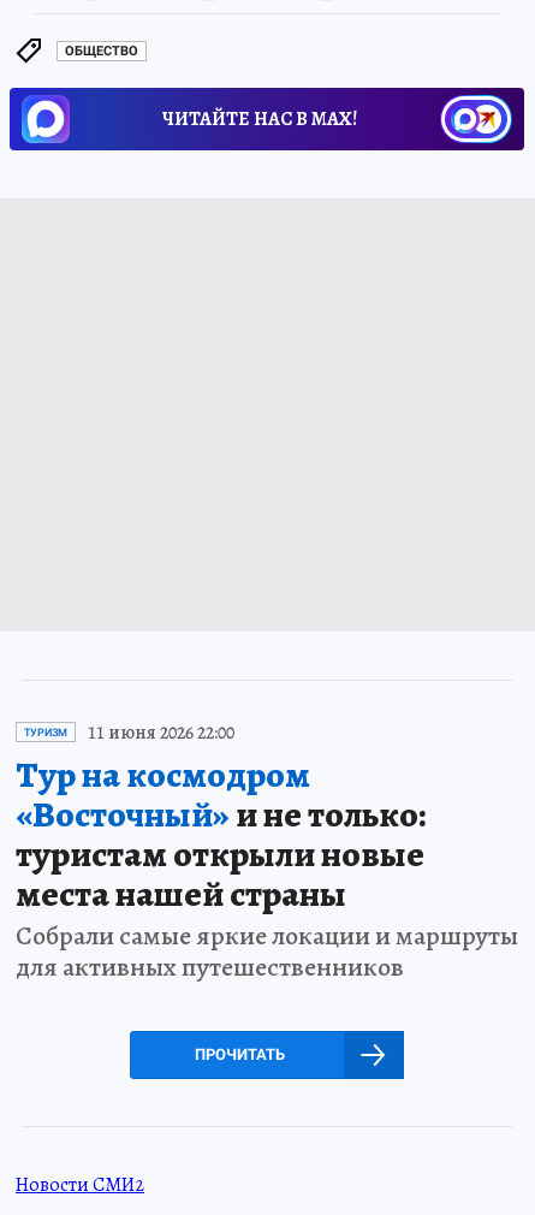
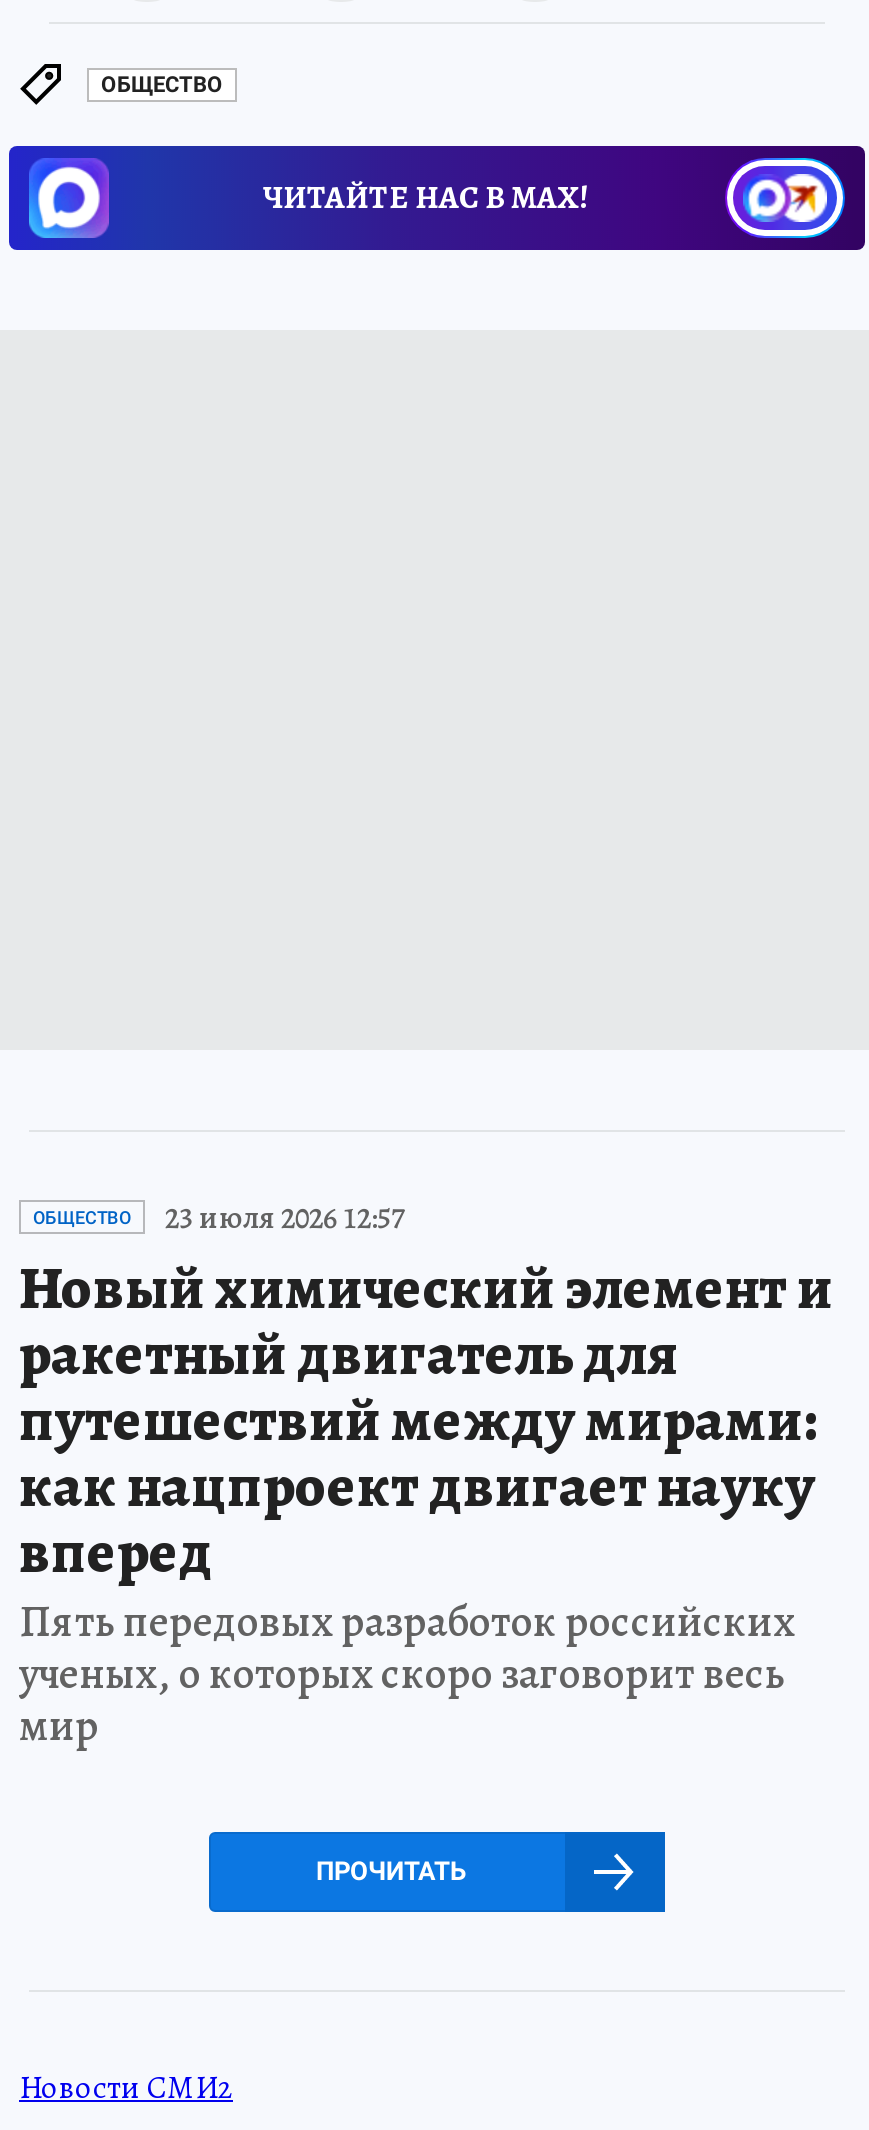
[16,719,518,985] ТУРИЗМ | 11 июня 2026 22:00 | Тур на космодром | «Восточный»и не только: | туристам открыли новые | места нашей страны | Собрали самые яркие локации и маршруты | для активных путешественников -> [19,1195,833,1755] ОБЩЕСТВО | 23 июля 2026 12:57 | Новый химический элемент и | ракетный двигатель для | путешествий между мирами: | как нацпроект двигает науку | вперед | Пять передовых разработок российских | ученых, о которых скоро заговорит весь | мир

